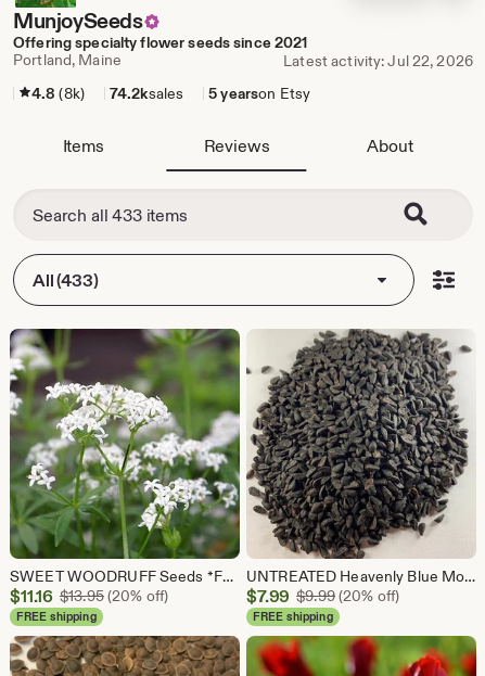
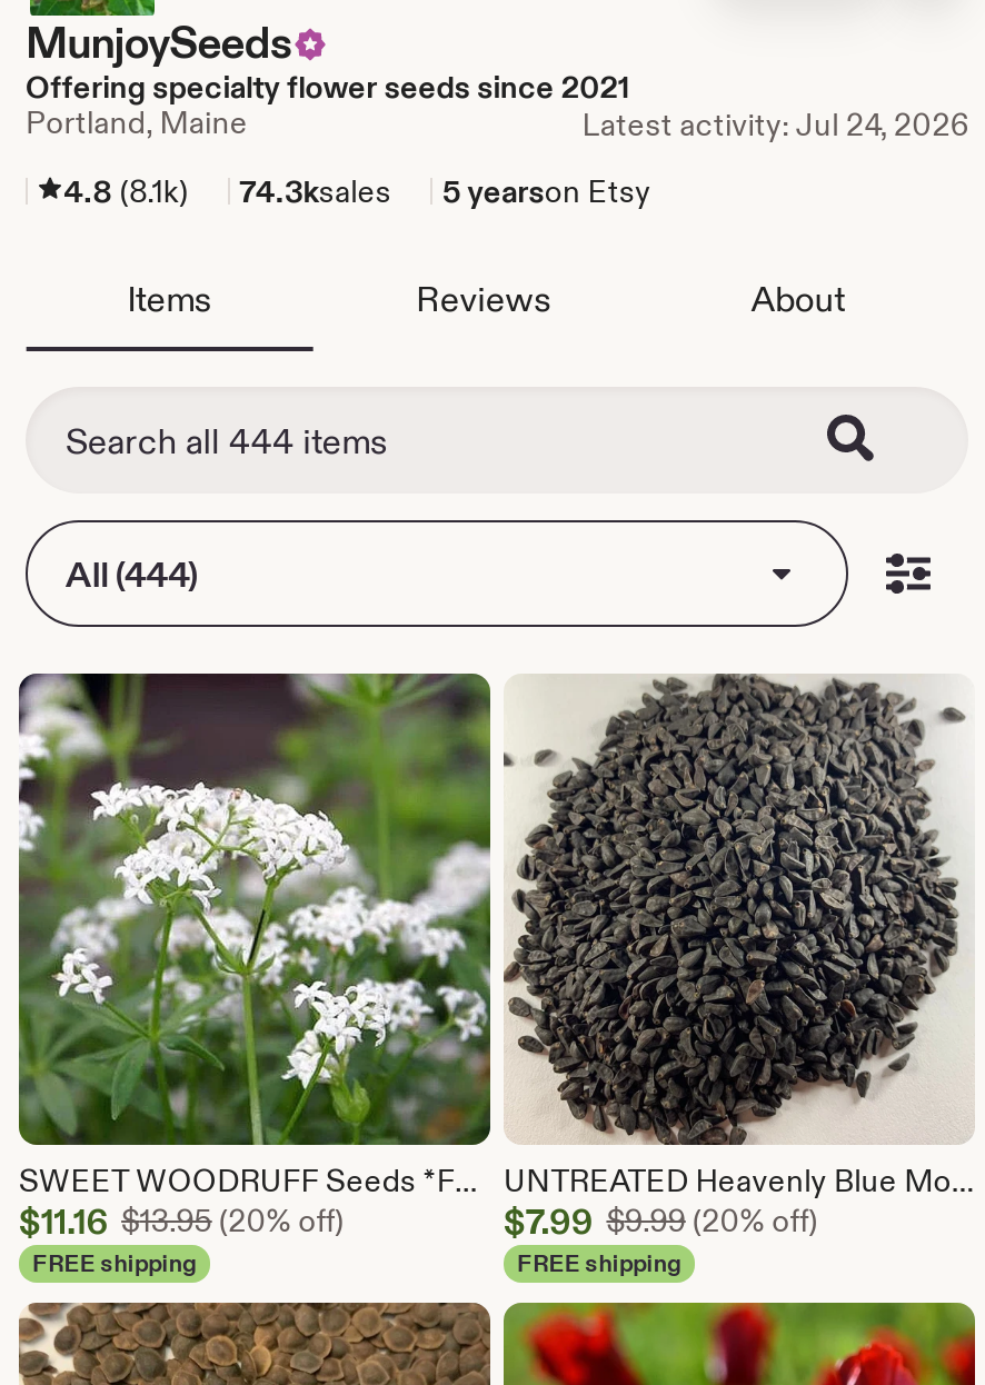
[283,51,473,71] Latest activity: Jul 22, 2026 -> [582,104,968,145] Latest activity: Jul 24, 2026
[31,84,184,103] 4.8 (8k) | 74.2ksales -> [63,171,391,211] 4.8 (8.1k) | 74.3ksales
[33,269,98,291] All (433) -> [66,551,198,596] All (444)

